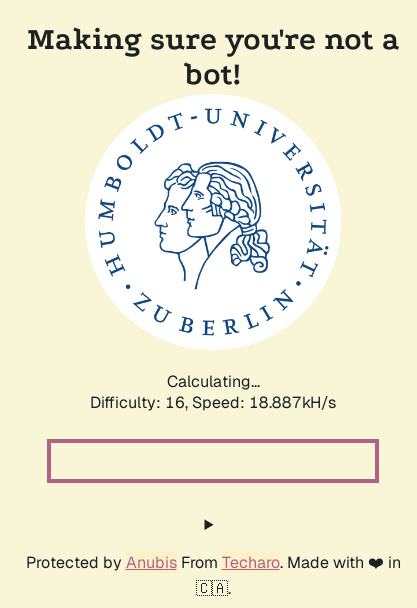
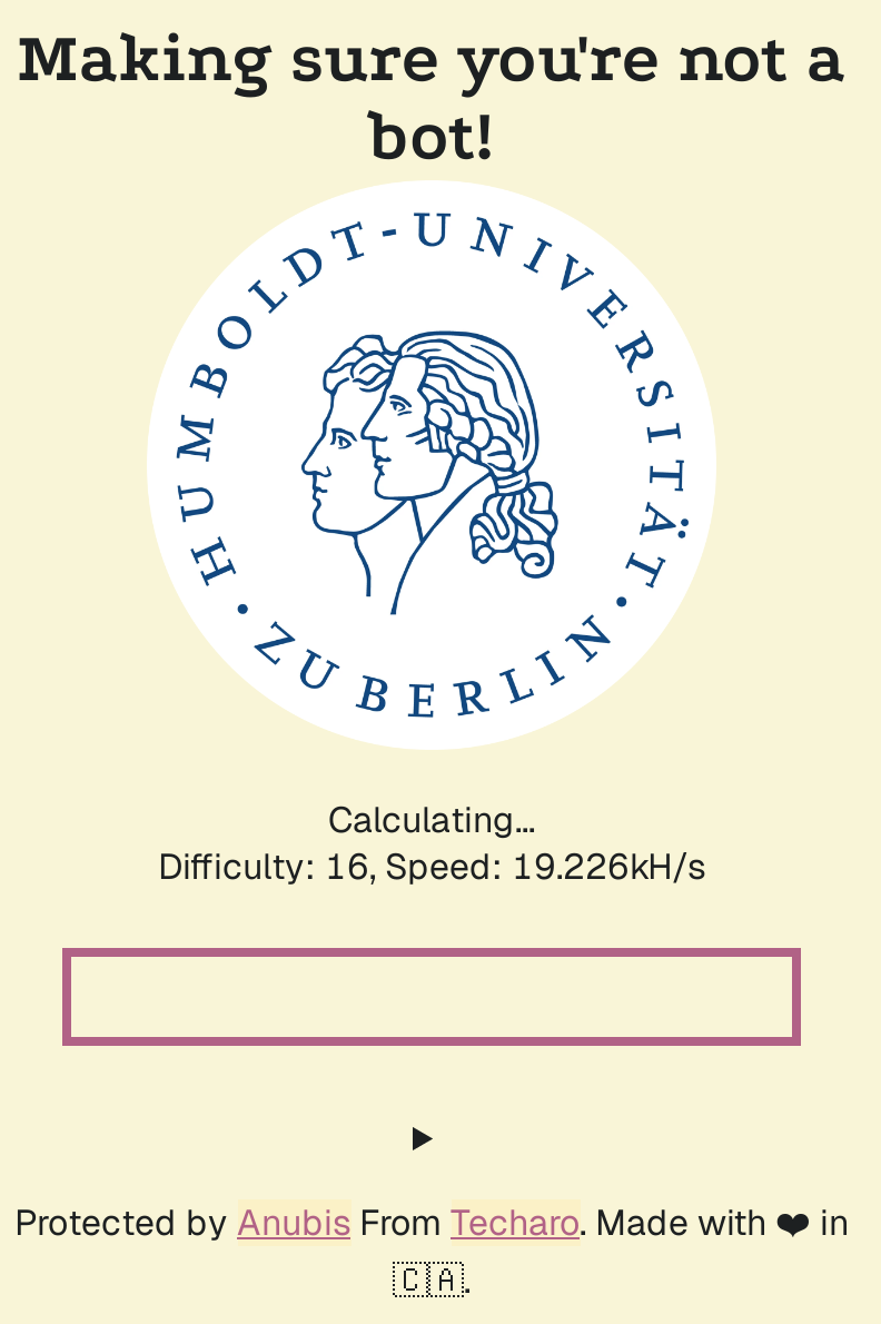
[90,392,336,413] Difficulty: 16, Speed: 18.887kH/s -> [158,843,705,890] Difficulty: 16, Speed: 19.226kH/s

